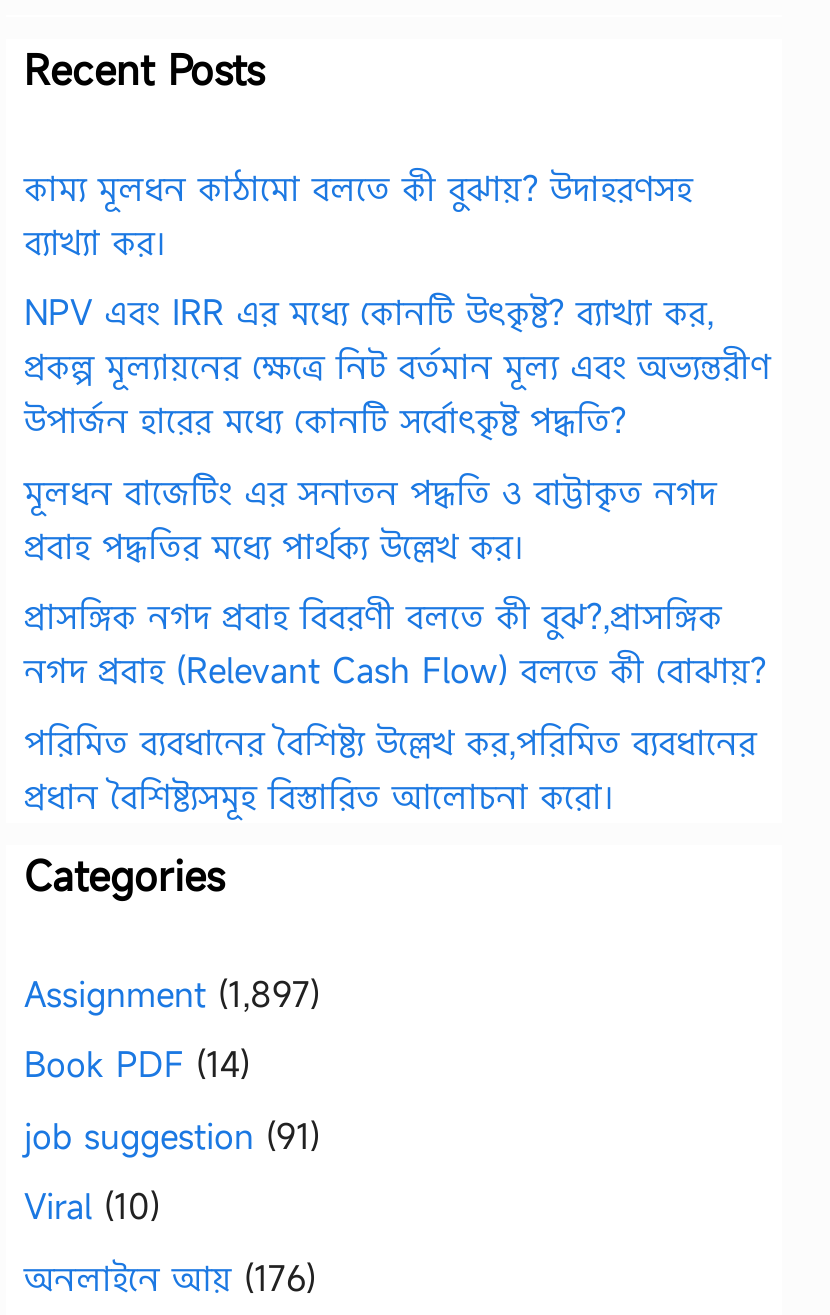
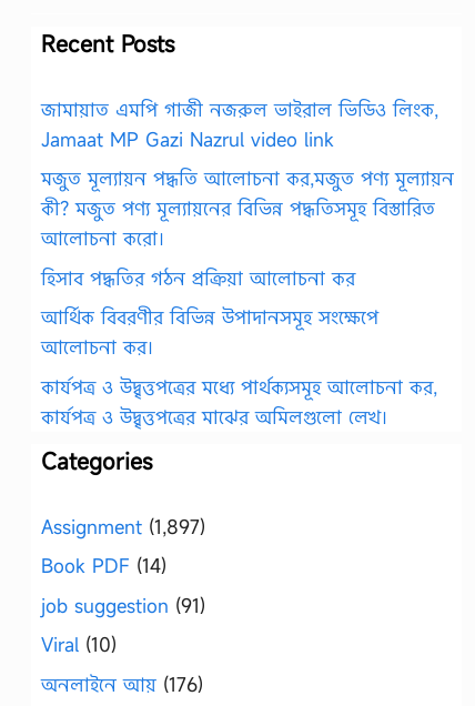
[24,164,692,264] কাম্য মূলধন কাঠামো বলতে কী বুঝায়? উদাহরণসহ | ব্যাখ্যা কর। -> [41,96,438,152] জামায়াত এমপি গাজী নজরুল ভাইরাল ভিডিও লিংক, | Jamaat MP Gazi Nazrul video link
[24,289,770,443] NPV এবং IRR এর মধ্যে কোনটি উৎকৃষ্ট? ব্যাখ্যা কর, | প্রকল্প মূল্যায়নের ক্ষেত্রে নিট বর্তমান মূল্য এবং অভ্যন্তরীণ | উপার্জন হারের মধ্যে কোনটি সর্বোৎকৃষ্ট পদ্ধতি? -> [41,166,454,251] মজুত মূল্যায়ন পদ্ধতি আলোচনা কর,মজুত পণ্য মূল্যায়ন | কী? মজুত পণ্য মূল্যায়নের বিভিন্ন পদ্ধতিসমূহ বিস্তারিত | আলোচনা করো।
[24,468,716,568] মূলধন বাজেটিং এর সনাতন পদ্ধতি ও বাট্টাকৃত নগদ | প্রবাহ পদ্ধতির মধ্যে পার্থক্য উল্লেখ কর। -> [41,265,355,291] হিসাব পদ্ধতির গঠন প্রক্রিয়া আলোচনা কর
[24,593,766,693] প্রাসঙ্গিক নগদ প্রবাহ বিবরণী বলতে কী বুঝ?,প্রাসঙ্গিক | নগদ প্রবাহ (Relevant Cash Flow) বলতে কী বোঝায়? -> [41,304,378,360] আর্থিক বিবরণীর বিভিন্ন উপাদানসমূহ সংক্ষেপে | আলোচনা কর।
[24,718,756,818] পরিমিত ব্যবধানের বৈশিষ্ট্য উল্লেখ কর,পরিমিত ব্যবধানের | প্রধান বৈশিষ্ট্যসমূহ বিস্তারিত আলোচনা করো। -> [41,374,437,429] কার্যপত্র ও উদ্বৃত্তপত্রের মধ্যে পার্থক্যসমূহ আলোচনা কর, | কার্যপত্র ও উদ্বৃত্তপত্রের মাঝের অমিলগুলো লেখ।

